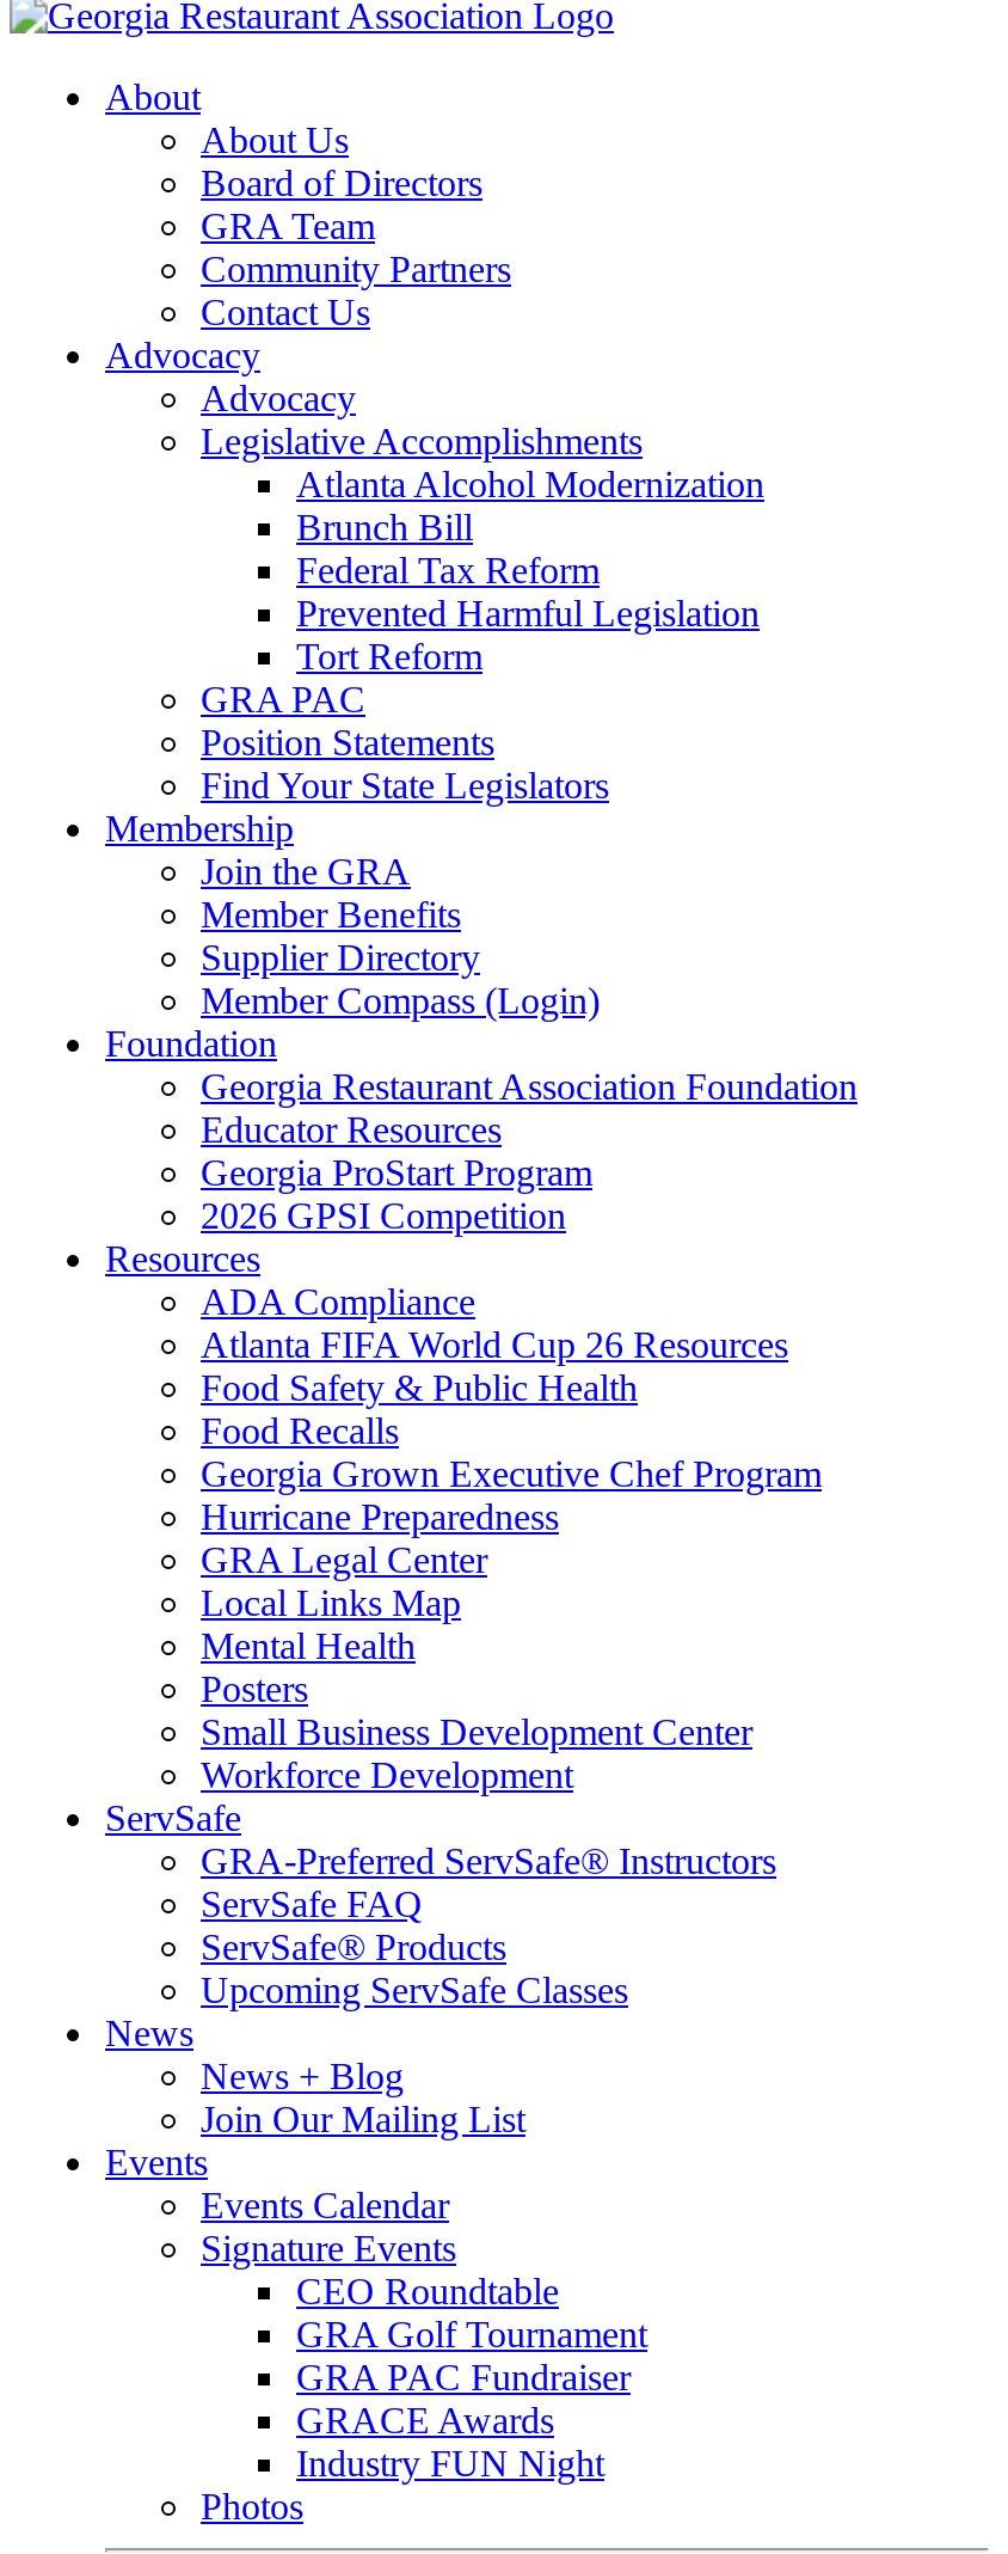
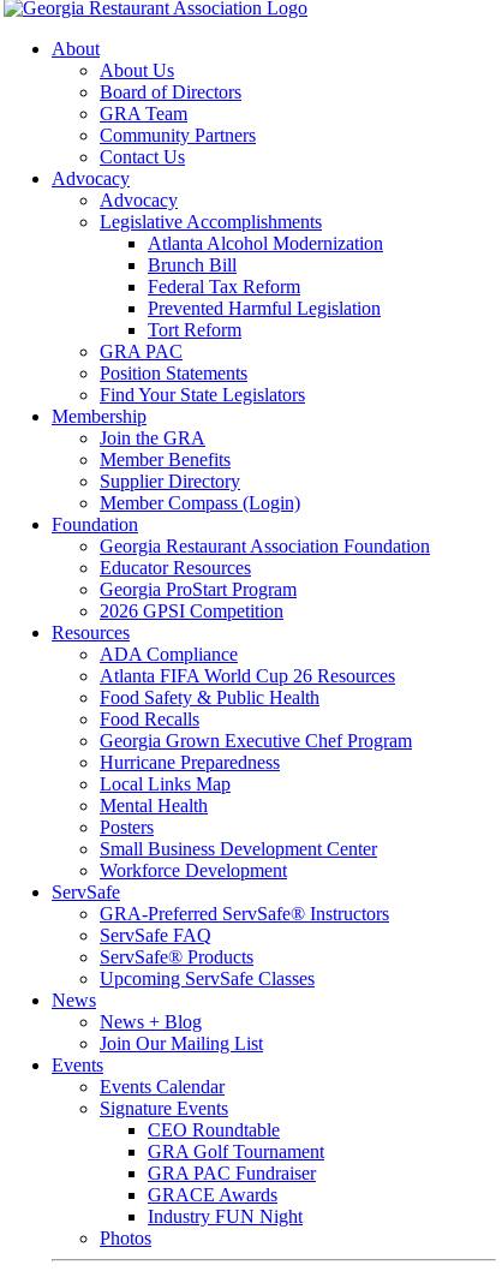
[201,1539,487,1580] GRA Legal Center -> none

